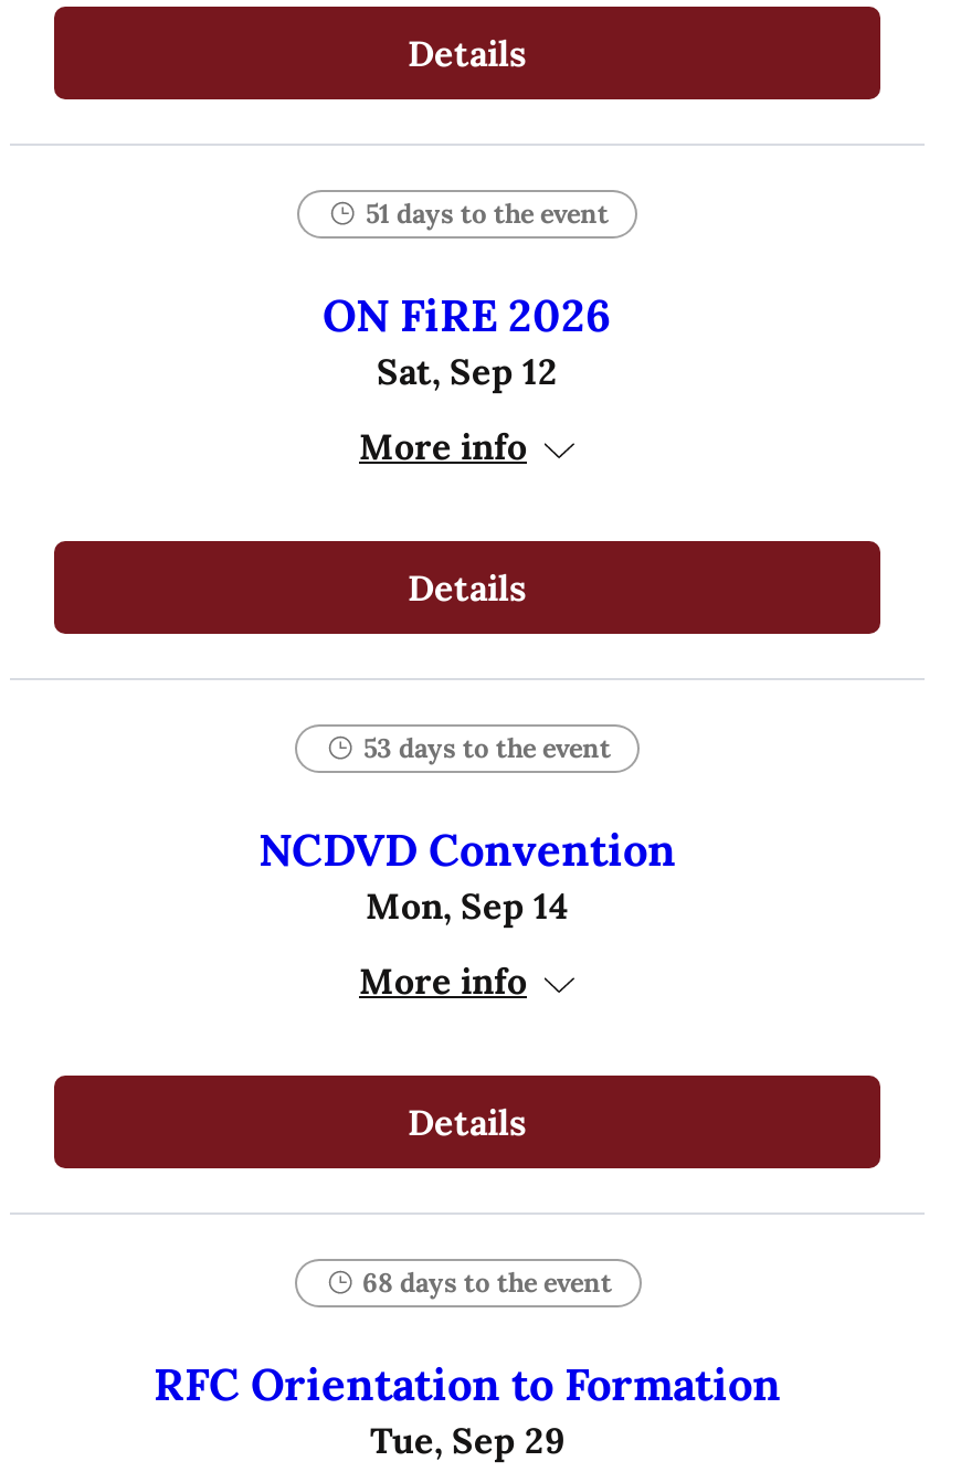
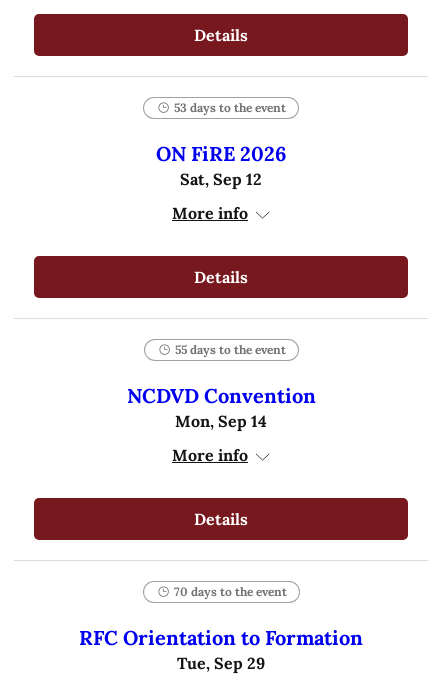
[366,197,609,230] 51 days to the event -> none
none -> [174,342,285,357] 55 days to the event
moved [363,731,611,765] -> [174,100,286,115]: 53 days to the event
[362,1266,612,1299] 68 days to the event -> [173,584,286,599] 70 days to the event

